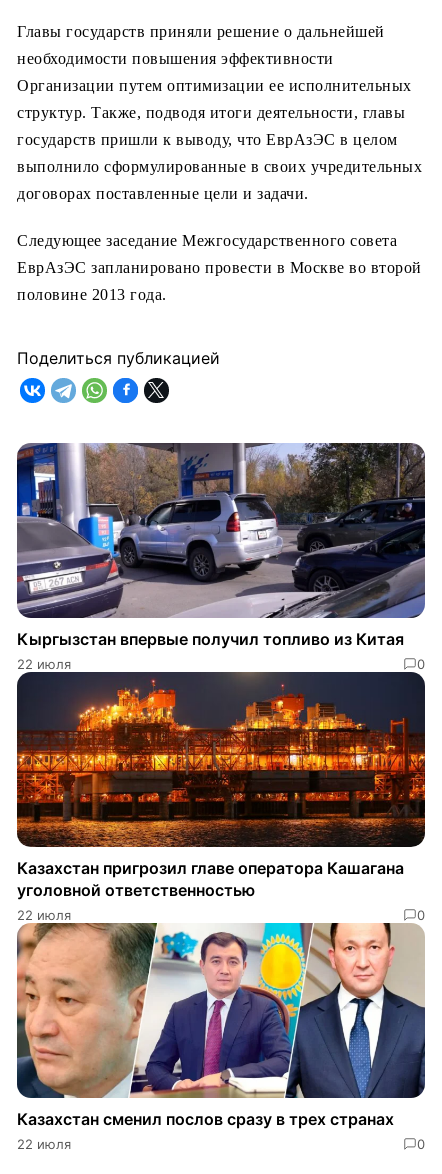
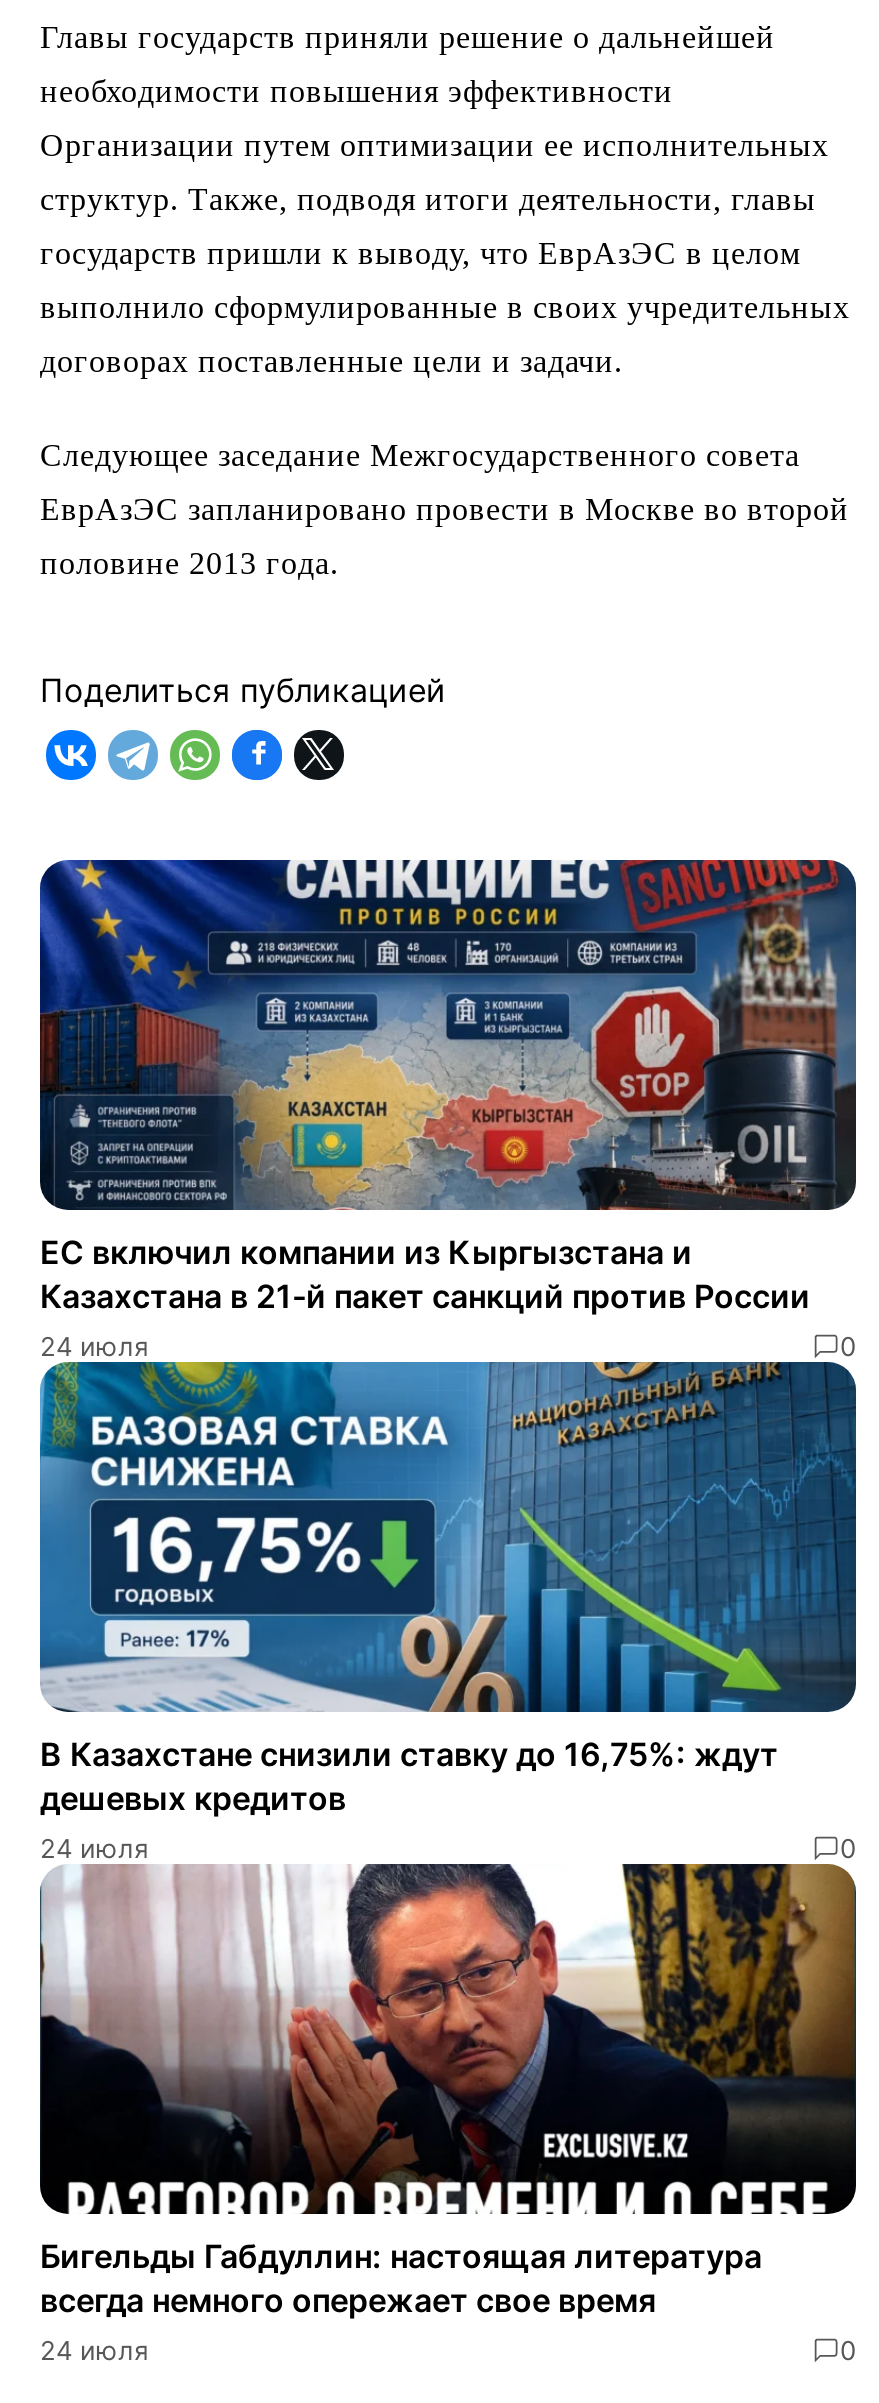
[16,442,426,672] [image] | Кыргызстан впервые получил топливо из Китая | 22 июля -> [38,858,858,1361] [image] | ЕС включил компании из Кыргызстана и | Казахстана в 21-й пакет санкций против России | 24 июля
[16,671,426,923] [image] | Казахстан пригрозил главе оператора Кашагана | уголовной ответственностью | 22 июля -> [38,1360,858,1863] [image] | В Казахстане снизили ставку до 16,75%: ждут | дешевых кредитов | 24 июля
[16,922,426,1152] [image] | Казахстан сменил послов сразу в трех странах | 22 июля -> [38,1862,856,2365] [image] | Бигельды Габдуллин: настоящая литература | всегда немного опережает свое время | 24 июля

